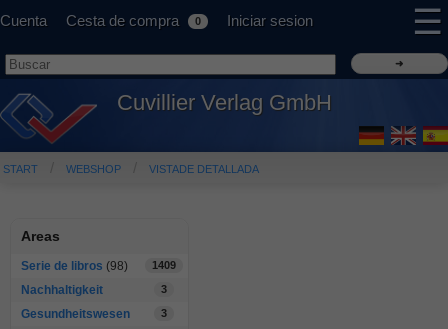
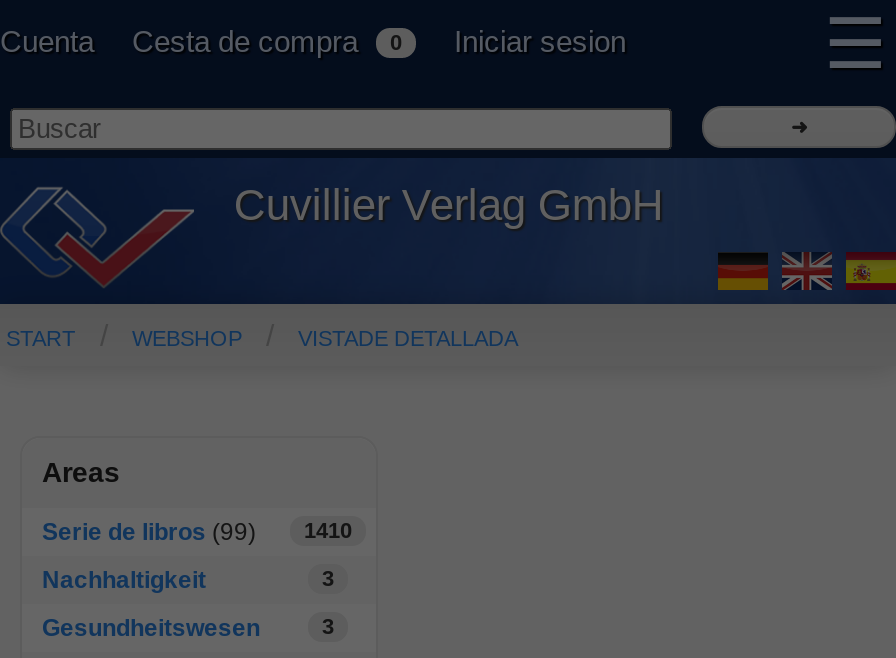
[21,259,128,273] Serie de libros (98) -> [42,519,256,547] Serie de libros (99)
[152,259,176,271] 1409 -> [304,519,352,543] 1410

